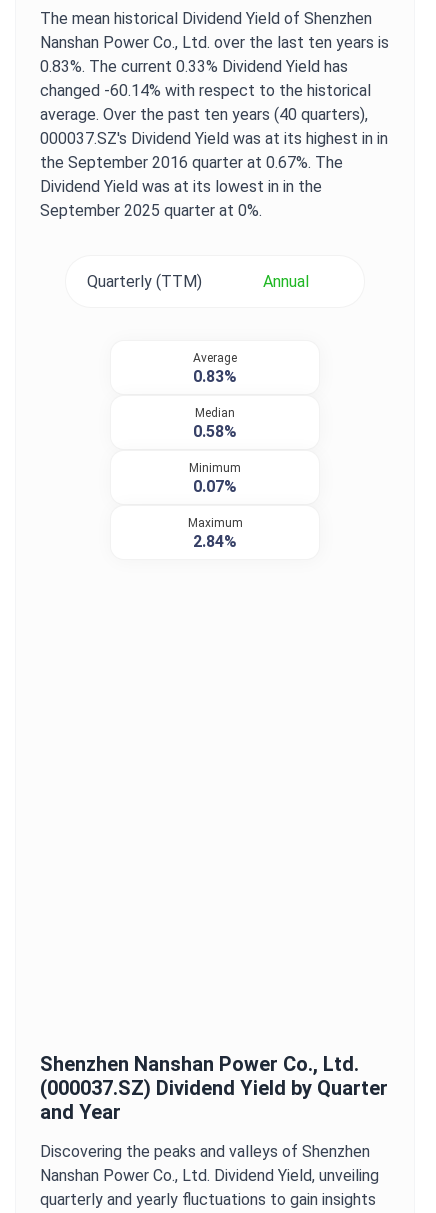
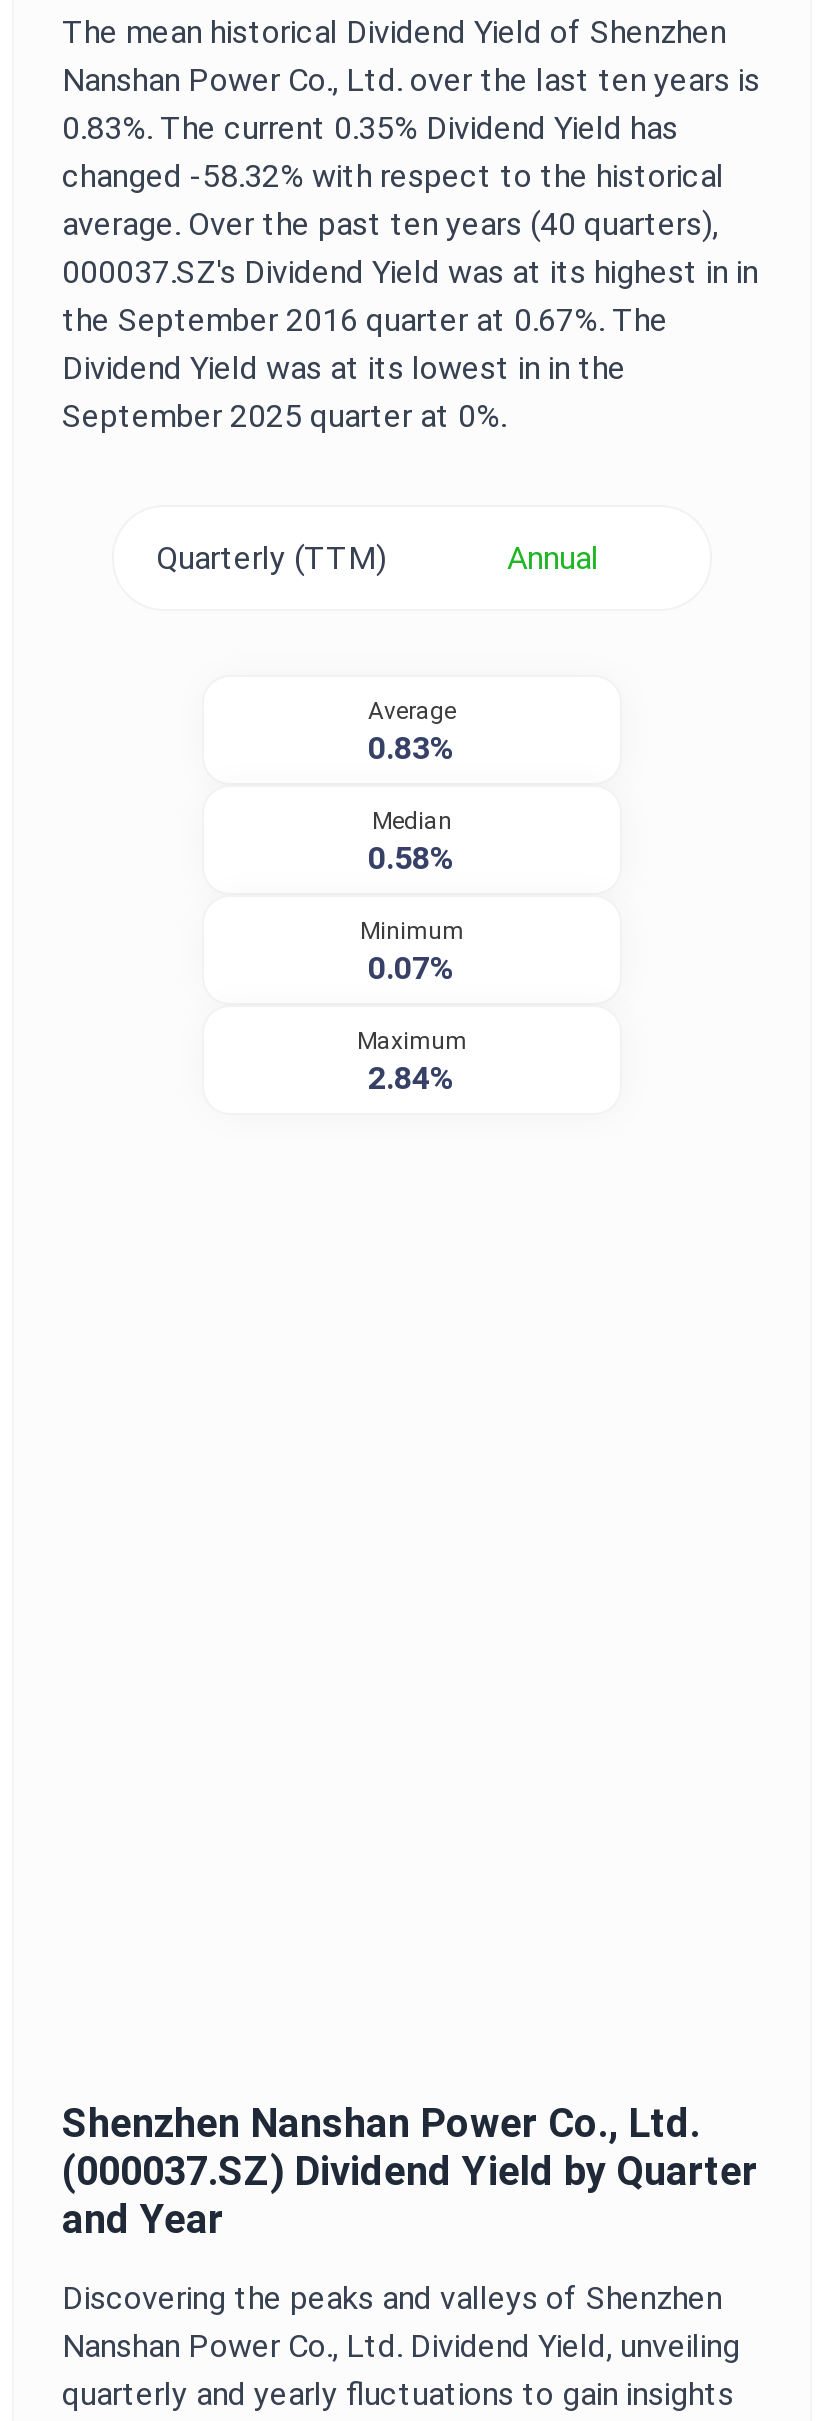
[40,57,348,76] 0.83%. The current 0.33% Dividend Yield has -> [62,109,678,147] 0.83%. The current 0.35% Dividend Yield has
[40,81,371,100] changed -60.14% with respect to the historical -> [62,157,724,195] changed -58.32% with respect to the historical

